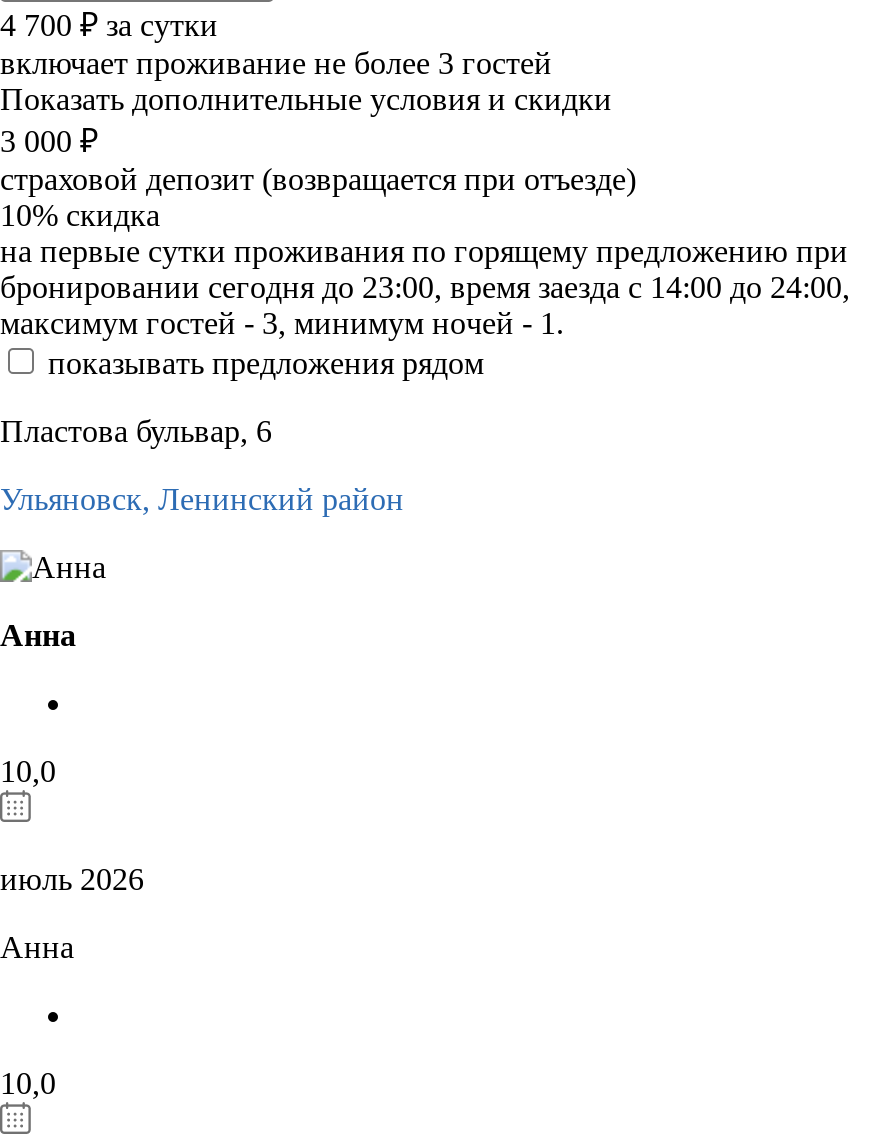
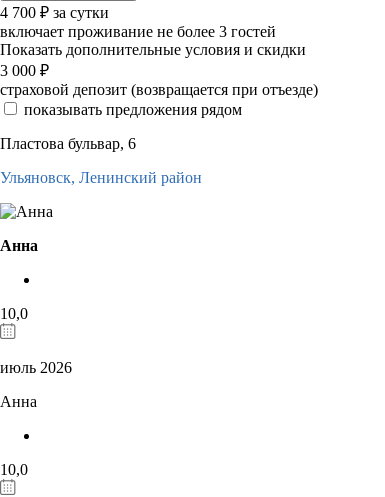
[0,197,850,339] 10% скидка | на первые сутки проживания по горящему предложению при | бронировании сегодня до 23:00, время заезда с 14:00 до 24:00, | максимум гостей - 3, минимум ночей - 1. -> none

